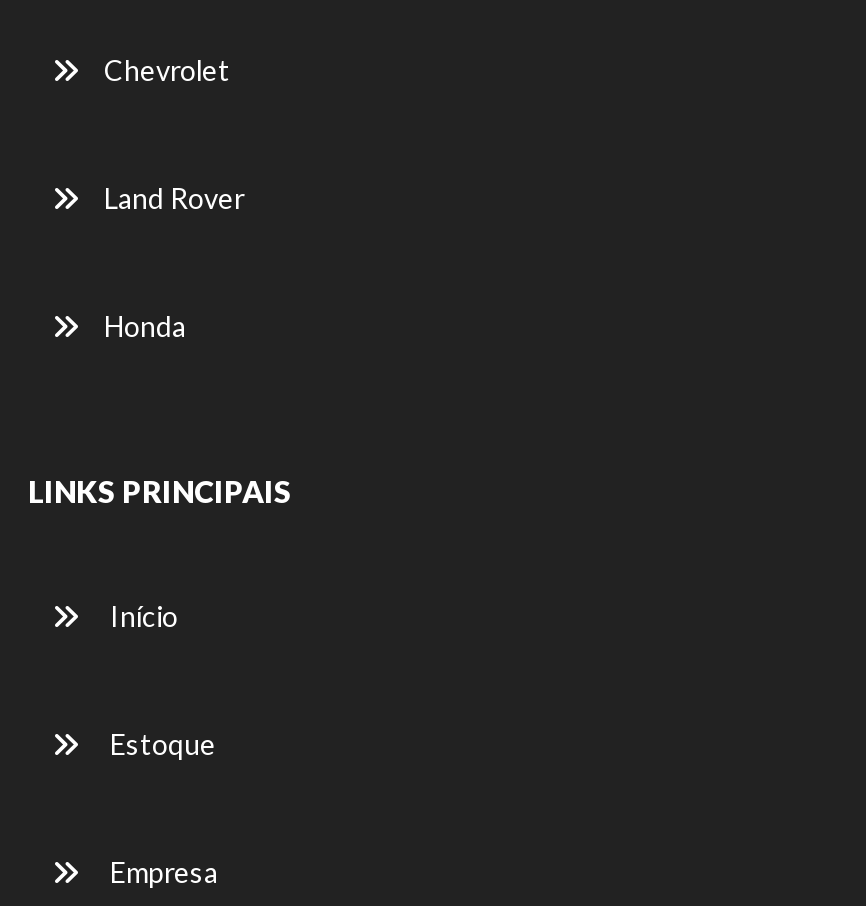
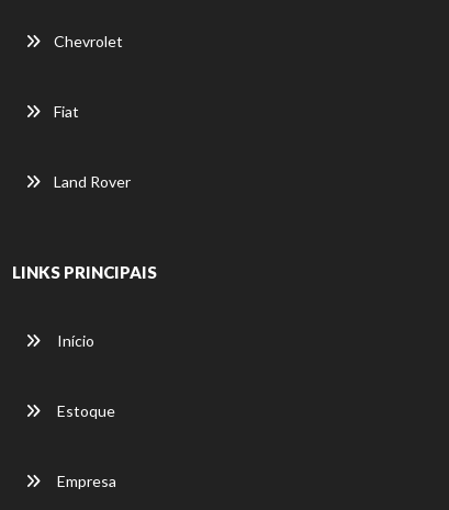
none -> [54,102,79,120] Fiat
moved [104,181,244,215] -> [54,172,131,191]: Land Rover
[104,309,186,343] Honda -> none

